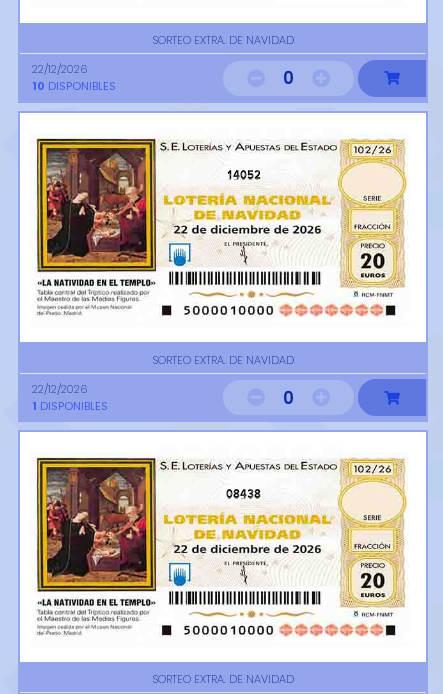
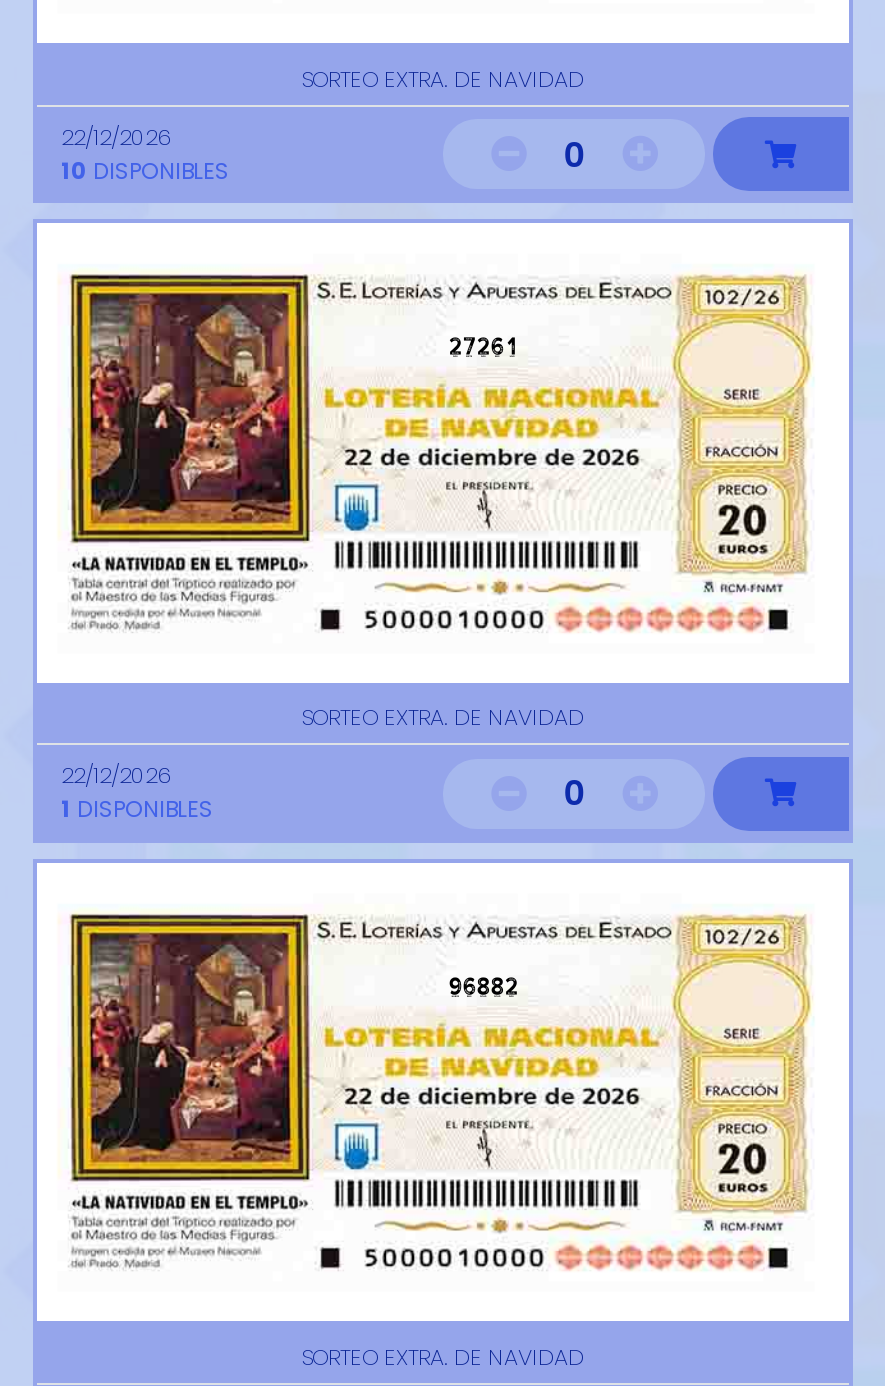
[226,167,261,183] 14052 -> [449,332,519,364] 27261
[226,486,261,502] 08438 -> [449,971,519,1003] 96882

